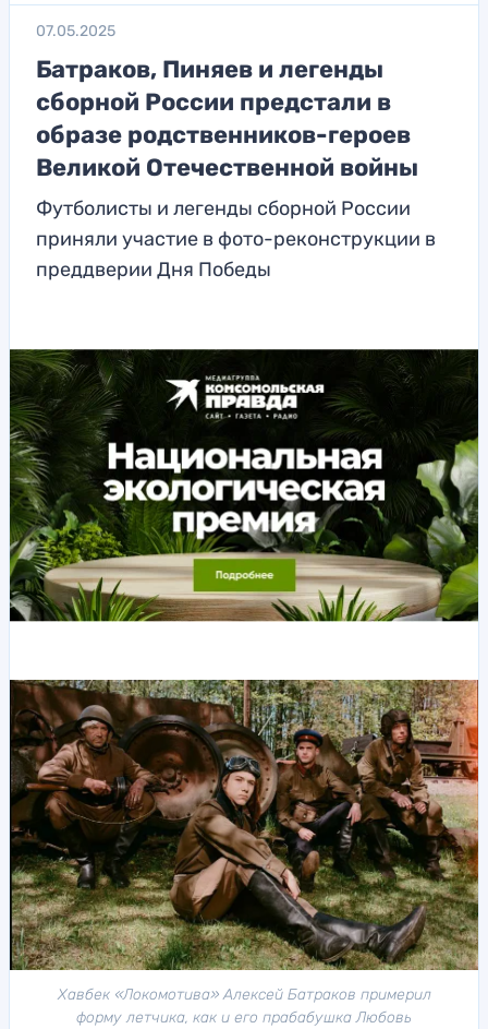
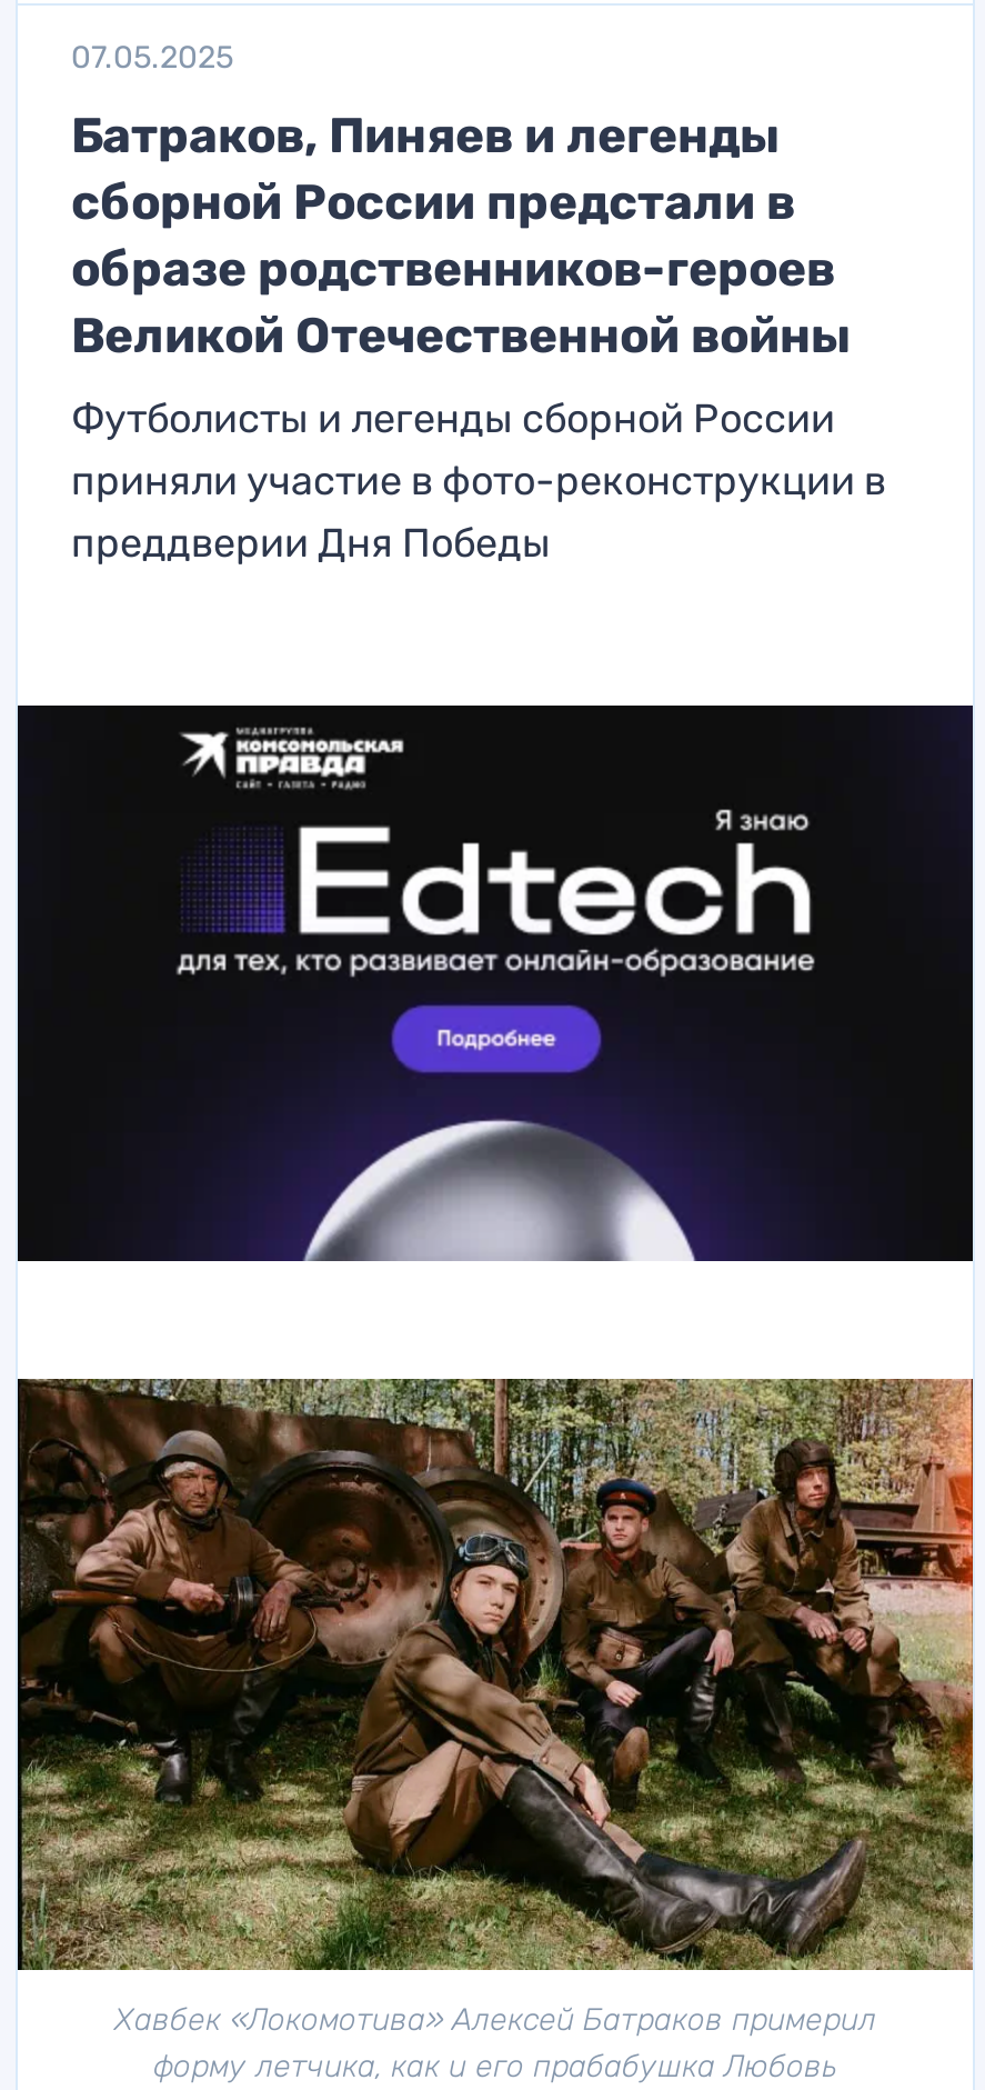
[9,349,479,622] [image] -> [16,706,975,1263] [image]

